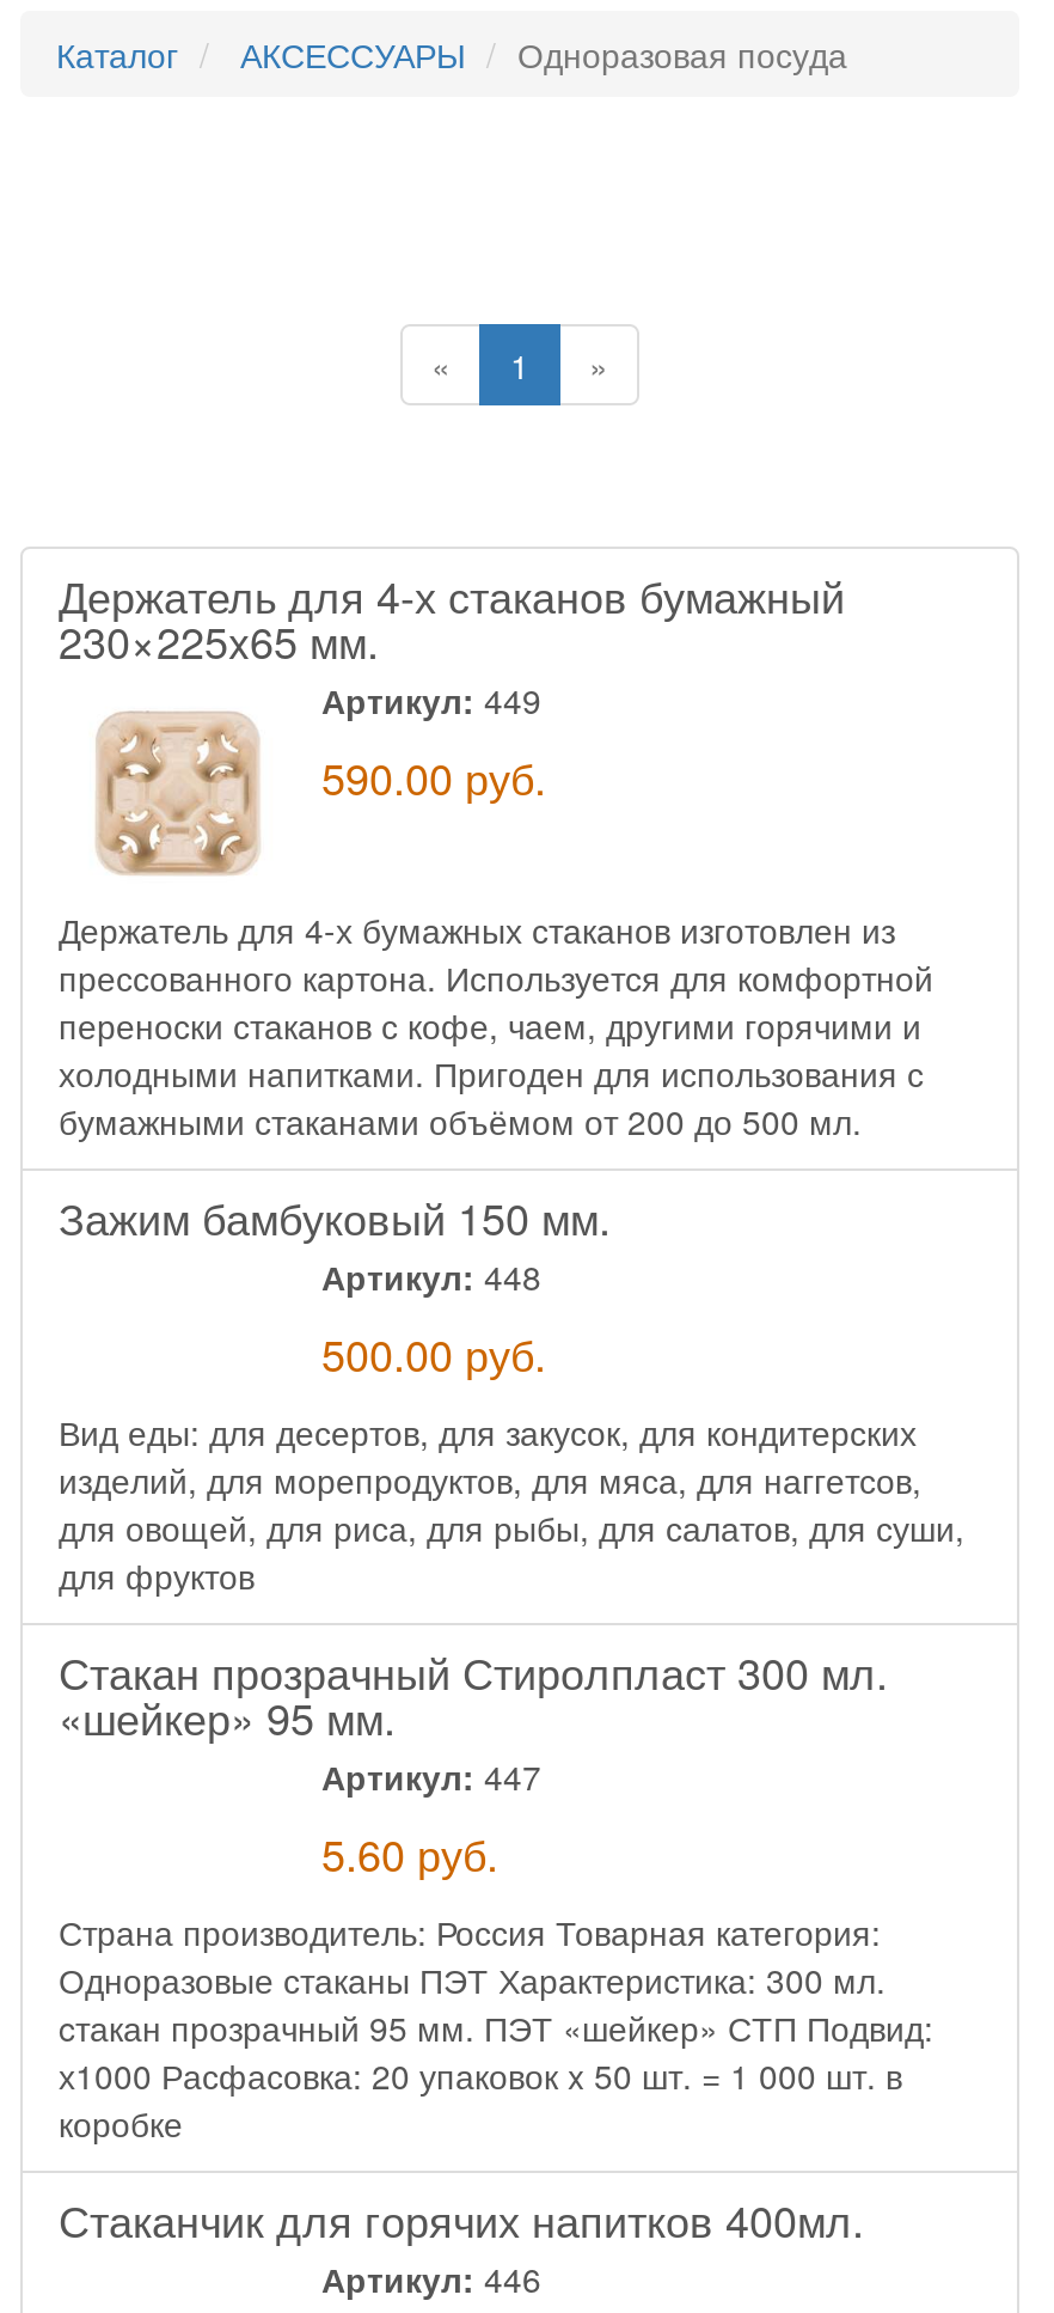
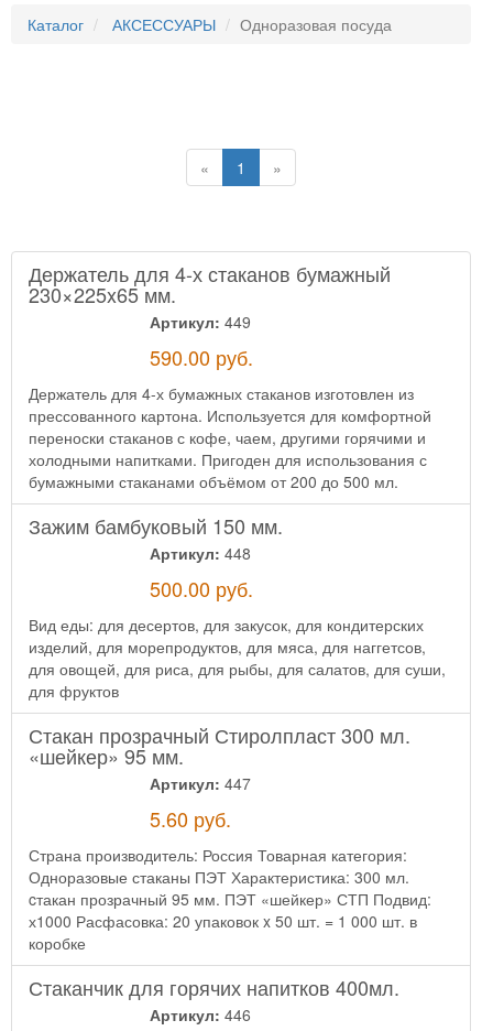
[92,709,262,879] [image] -> none

